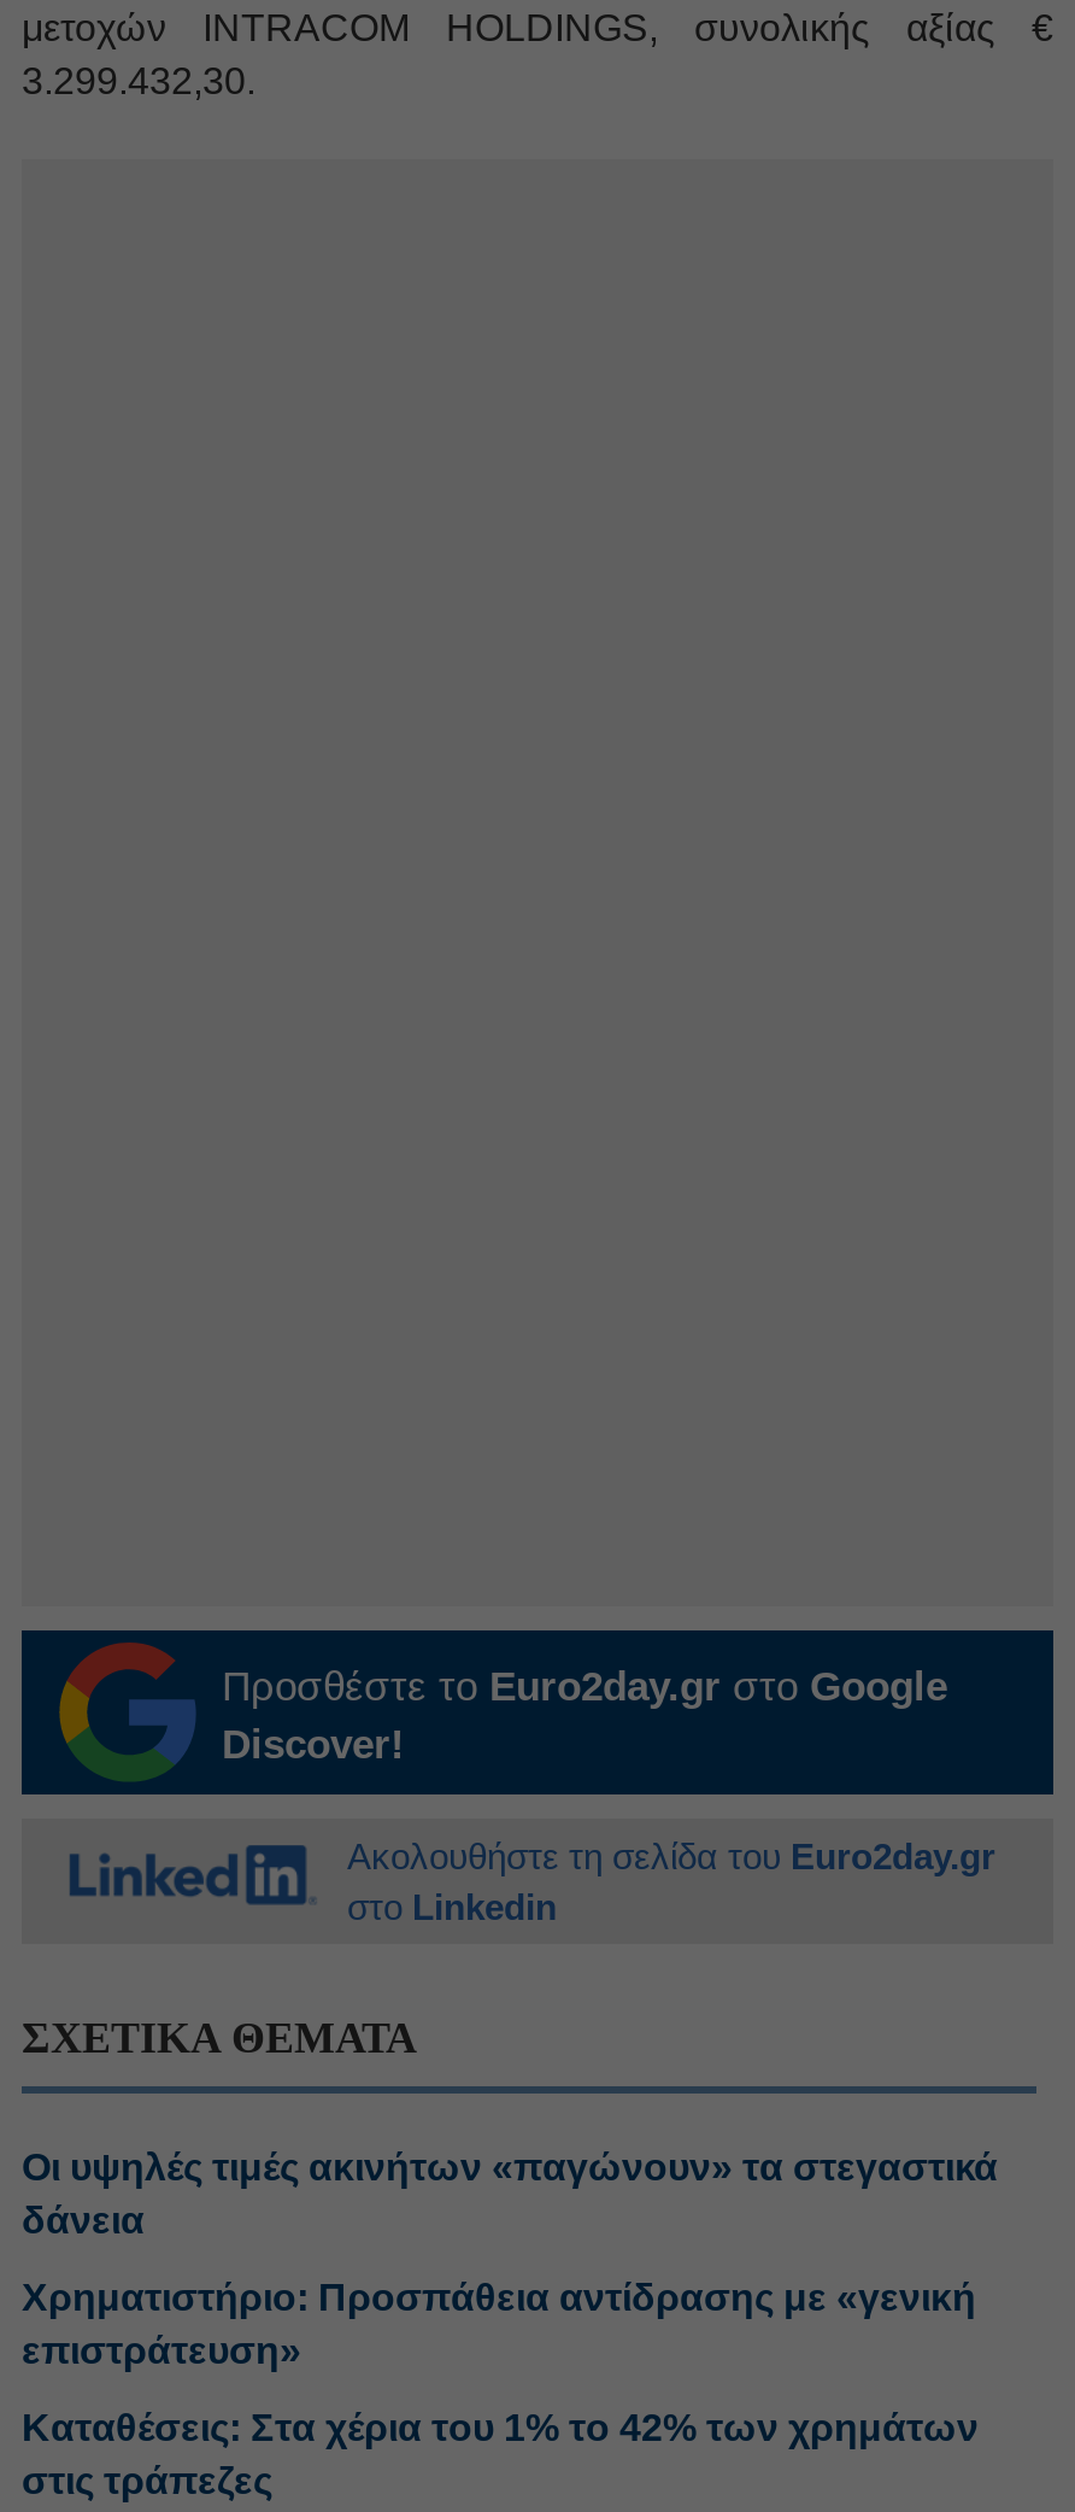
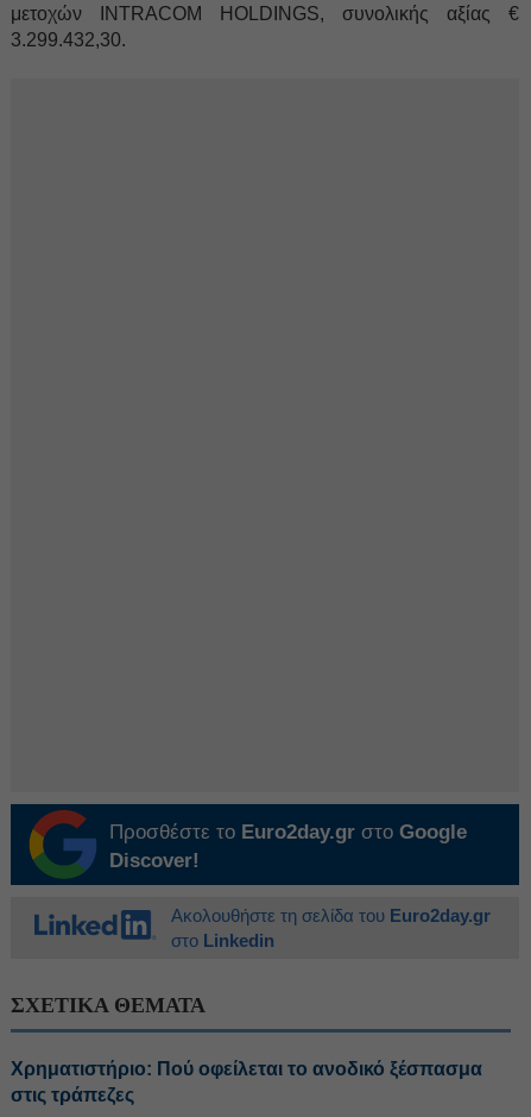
[22,2147,998,2448] Οι υψηλές τιμές ακινήτων «παγώνουν» τα στεγαστικά | δάνεια | Χρηματιστήριο: Προσπάθεια αντίδρασης με «γενική | επιστράτευση» | Καταθέσεις: Στα χέρια του 1% το 42% των χρημάτων -> [11,1059,482,1079] Χρηματιστήριο: Πού οφείλεται το ανοδικό ξέσπασμα

